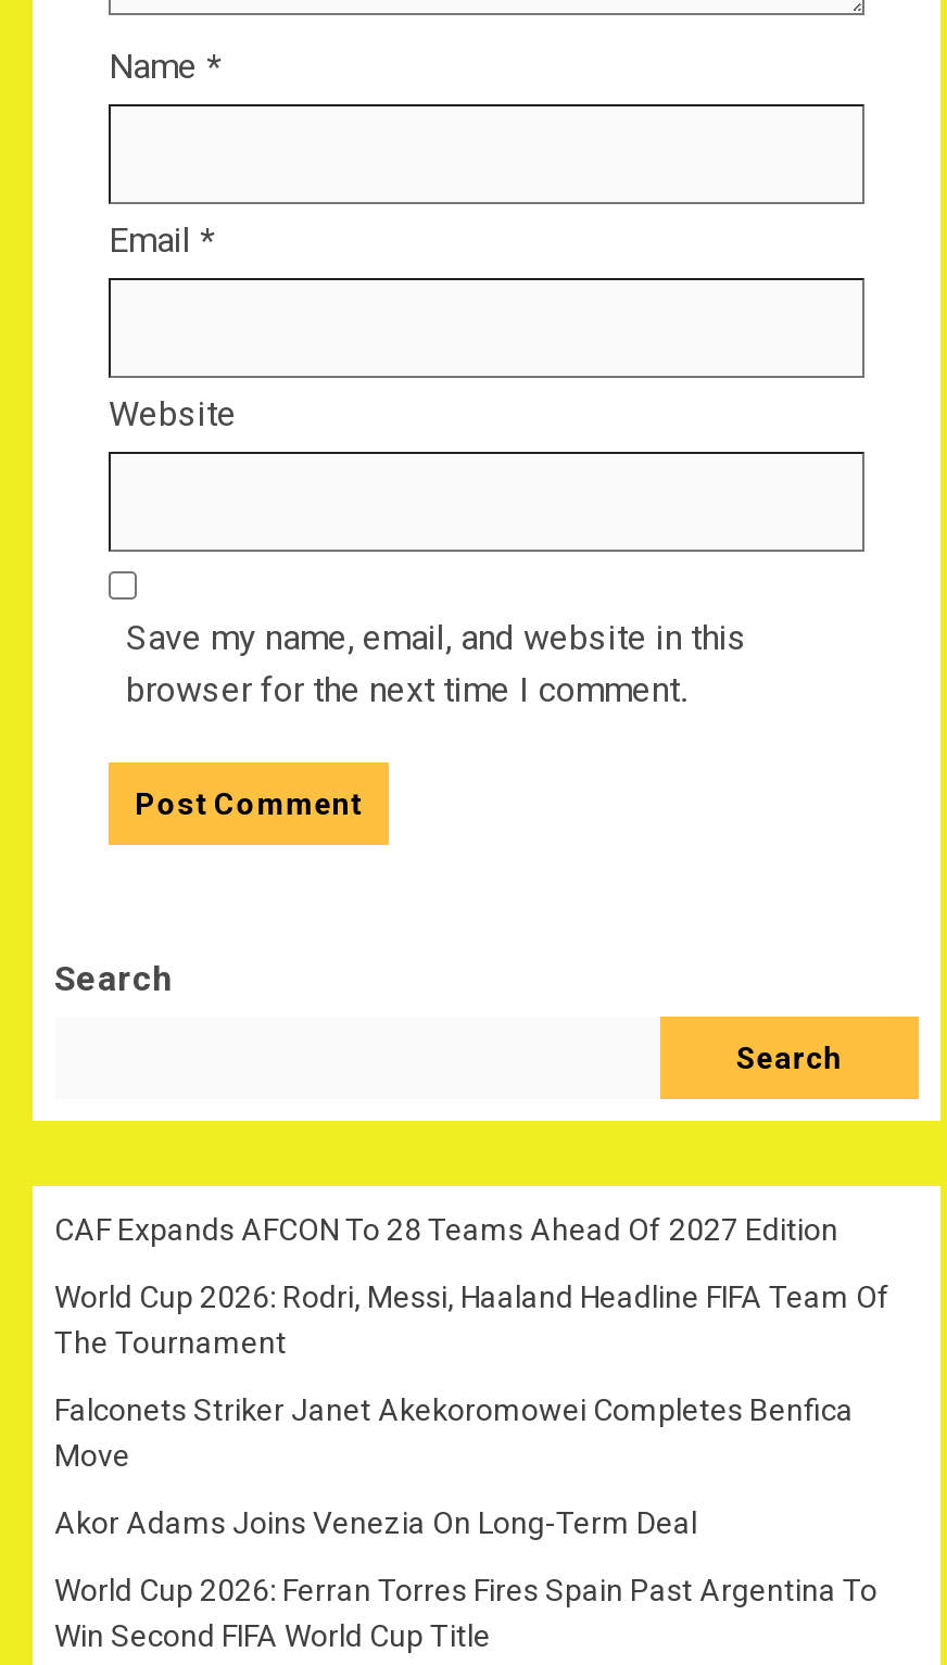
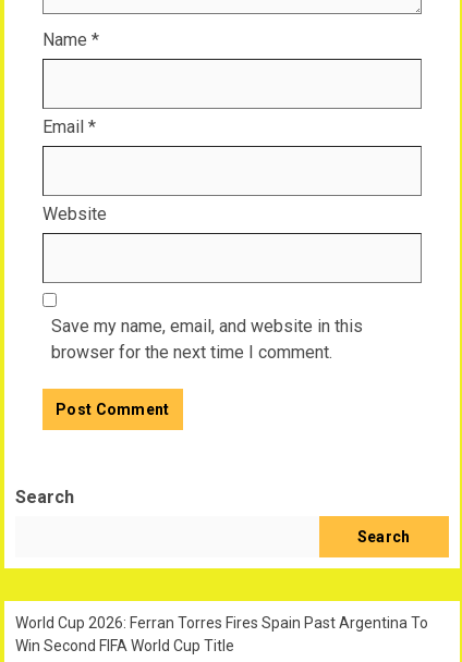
[54,1211,891,1539] CAF Expands AFCON To 28 Teams Ahead Of 2027 Edition | World Cup 2026: Rodri, Messi, Haaland Headline FIFA Team Of | The Tournament | Falconets Striker Janet Akekoromowei Completes Benfica | Move | Akor Adams Joins Venezia On Long-Term Deal -> none

